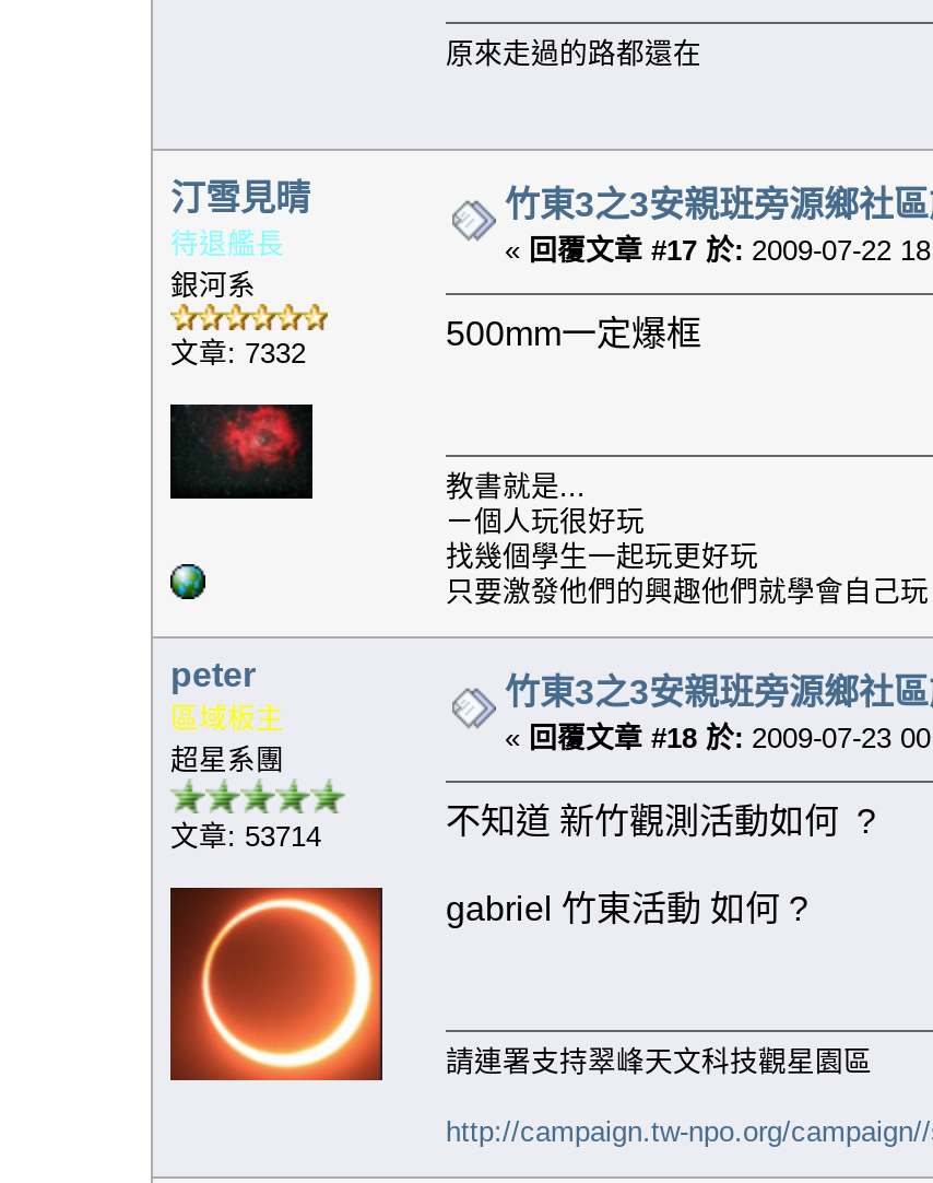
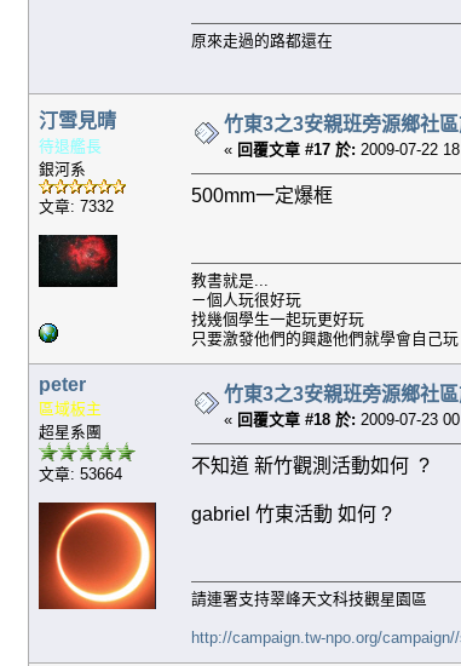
[170,819,321,852] 文章: 53714 -> [39,465,122,483] 文章: 53664

